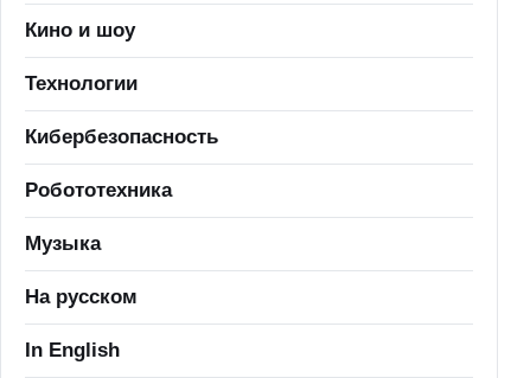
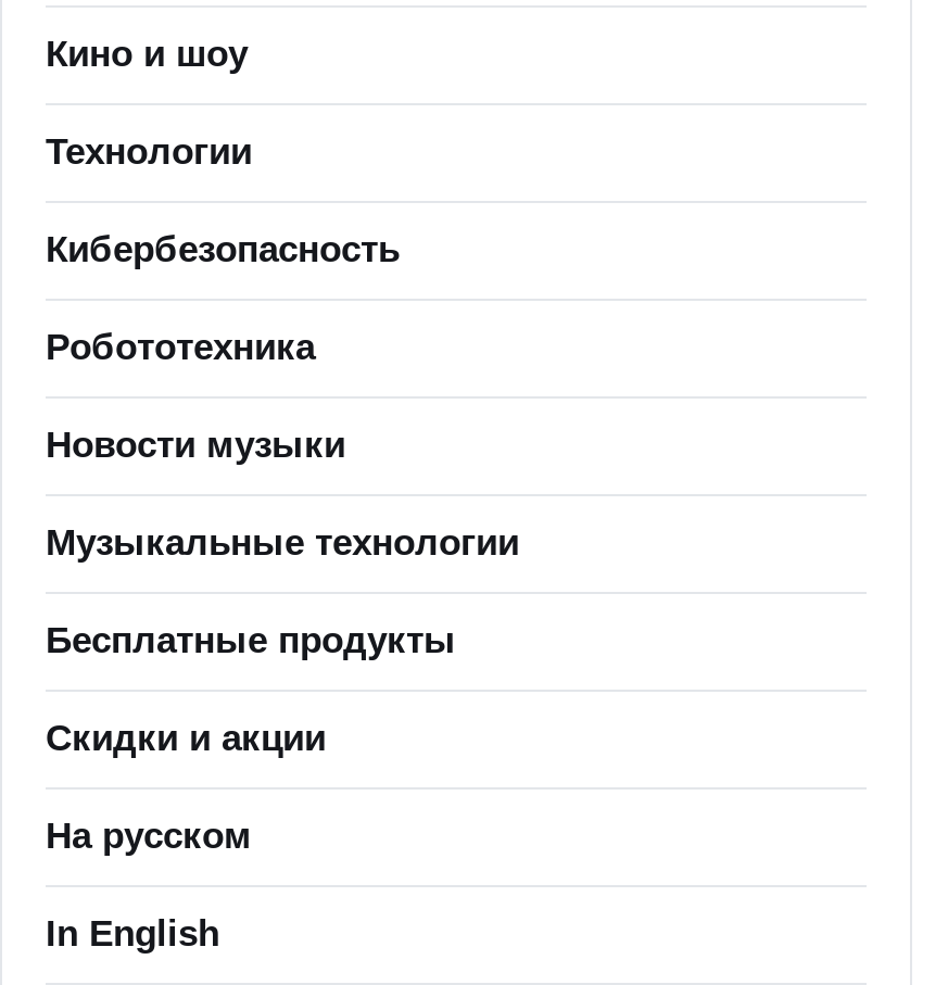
[25,232,101,255] Музыка -> [46,425,519,759] Новости музыки | Музыкальные технологии | Бесплатные продукты | Скидки и акции

